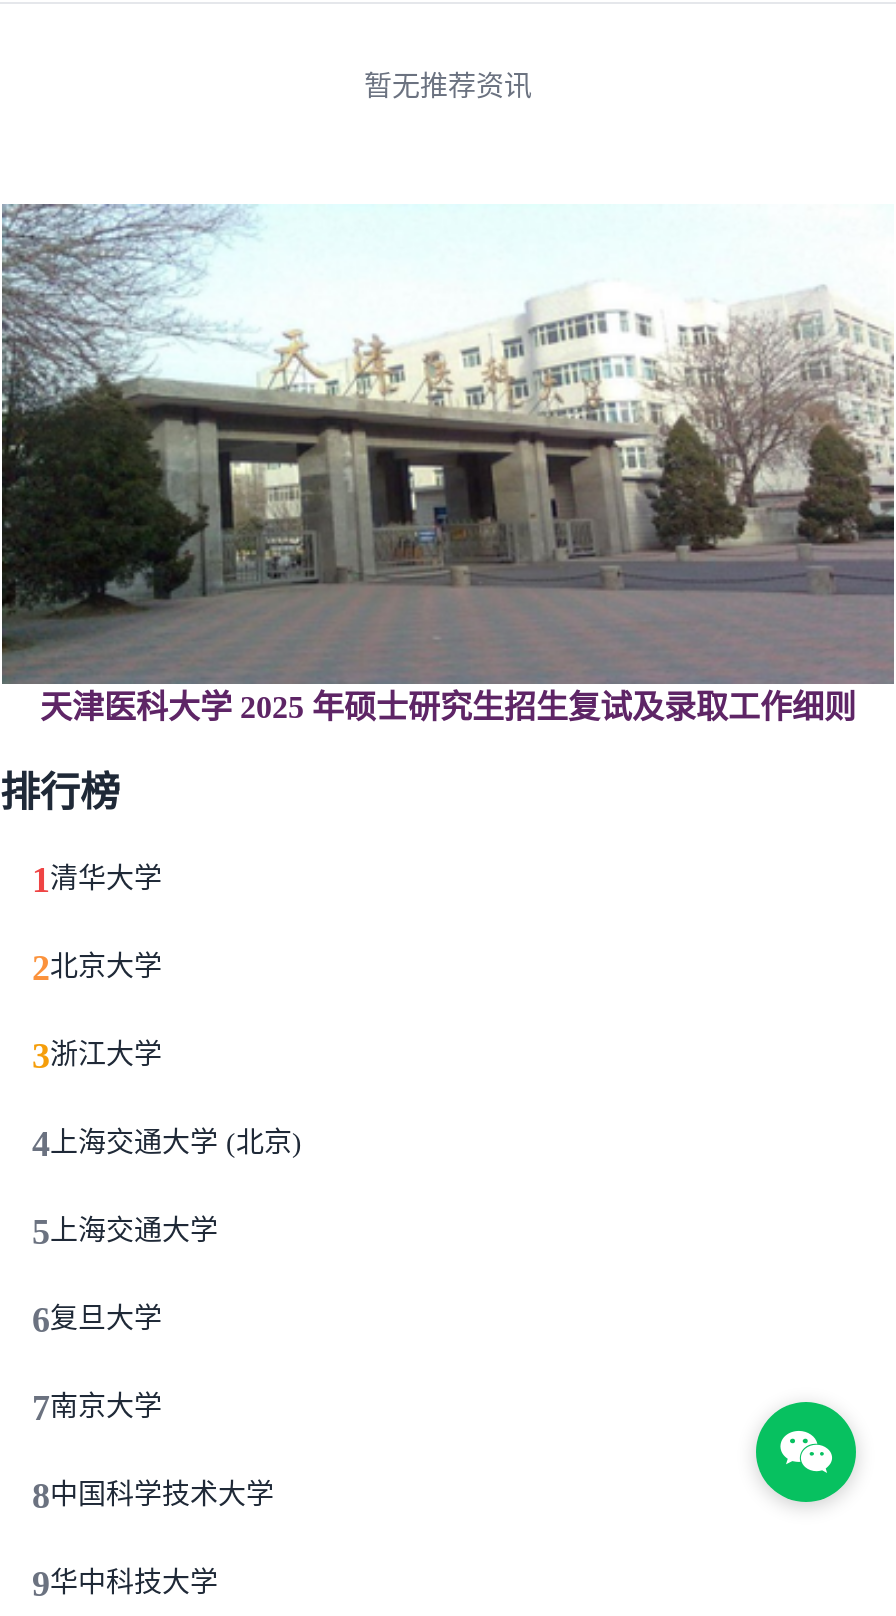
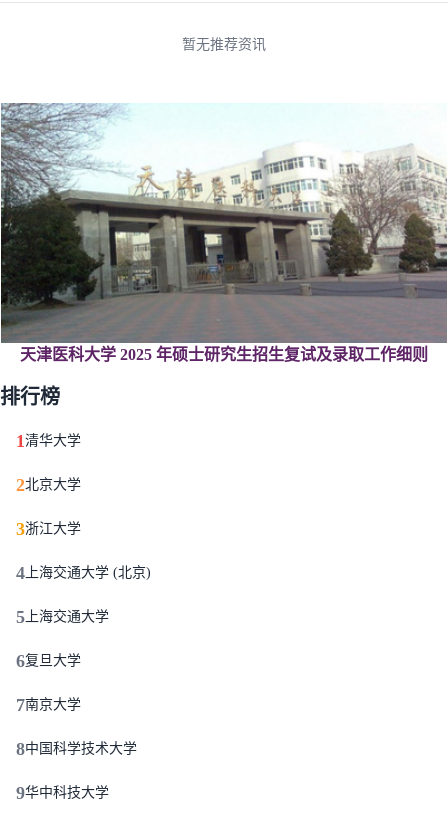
[752,1400,860,1506] [image] -> none

